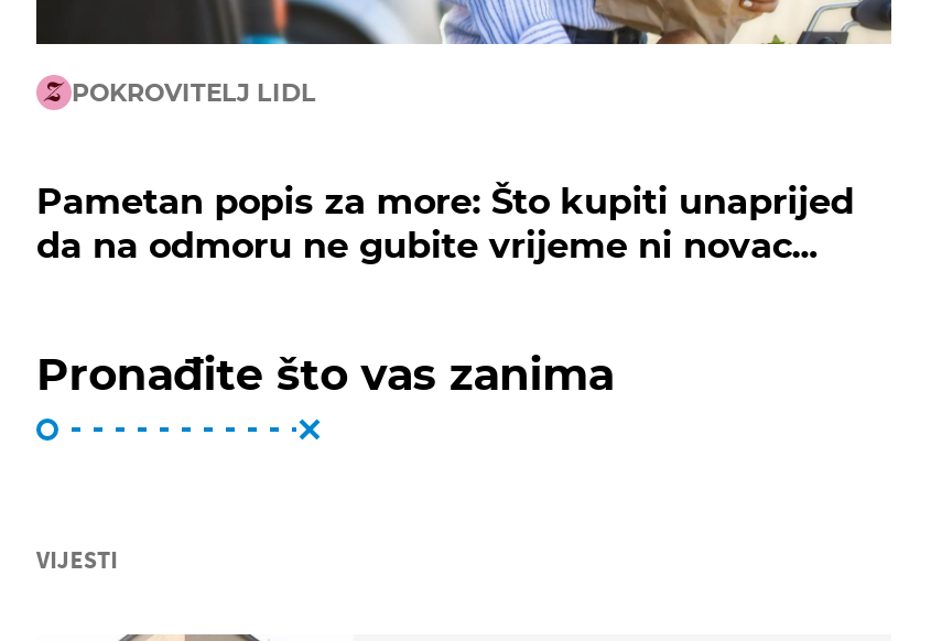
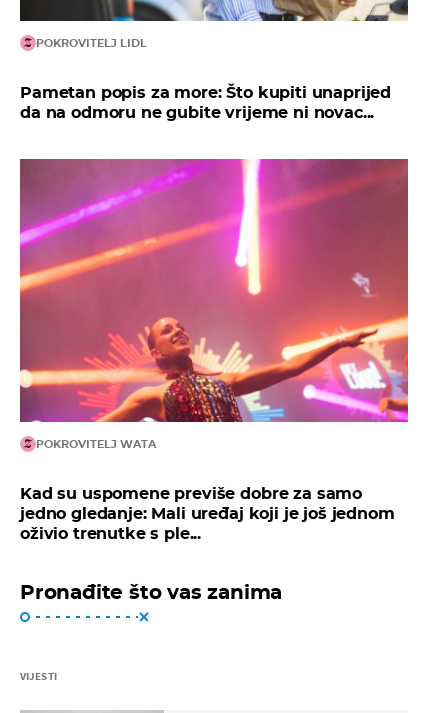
none -> [19,158,409,543] [image] | POKROVITELJ WATA | Kad su uspomene previše dobre za samo | jedno gledanje: Mali uređaj koji je još jednom | oživio trenutke s ple...

